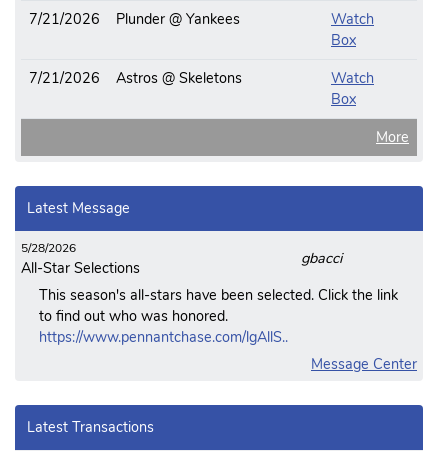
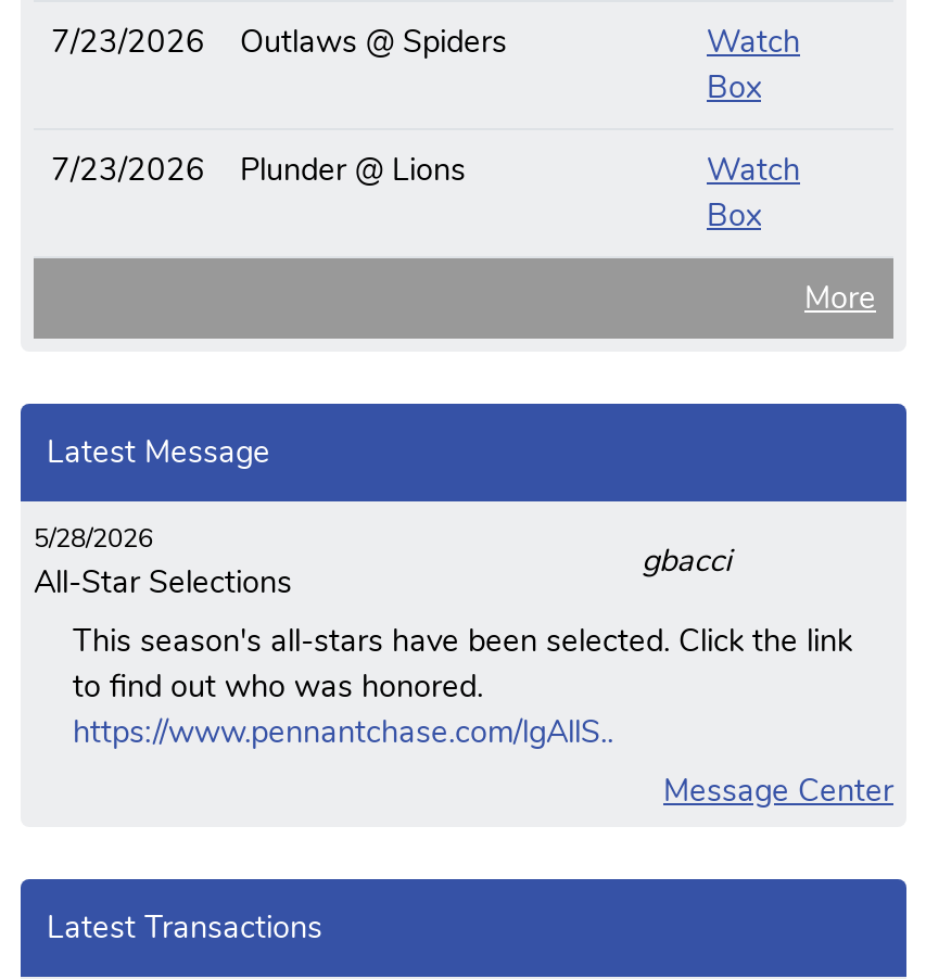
[29,9,240,29] 7/21/2026 | Plunder @ Yankees -> [51,20,507,64] 7/23/2026 | Outlaws @ Spiders
[29,68,242,88] 7/21/2026 | Astros @ Skeletons -> [51,148,466,192] 7/23/2026 | Plunder @ Lions

